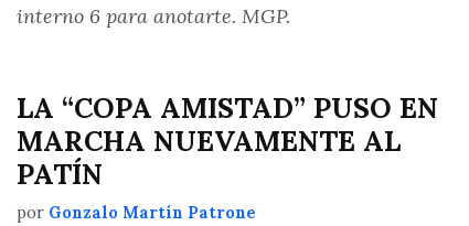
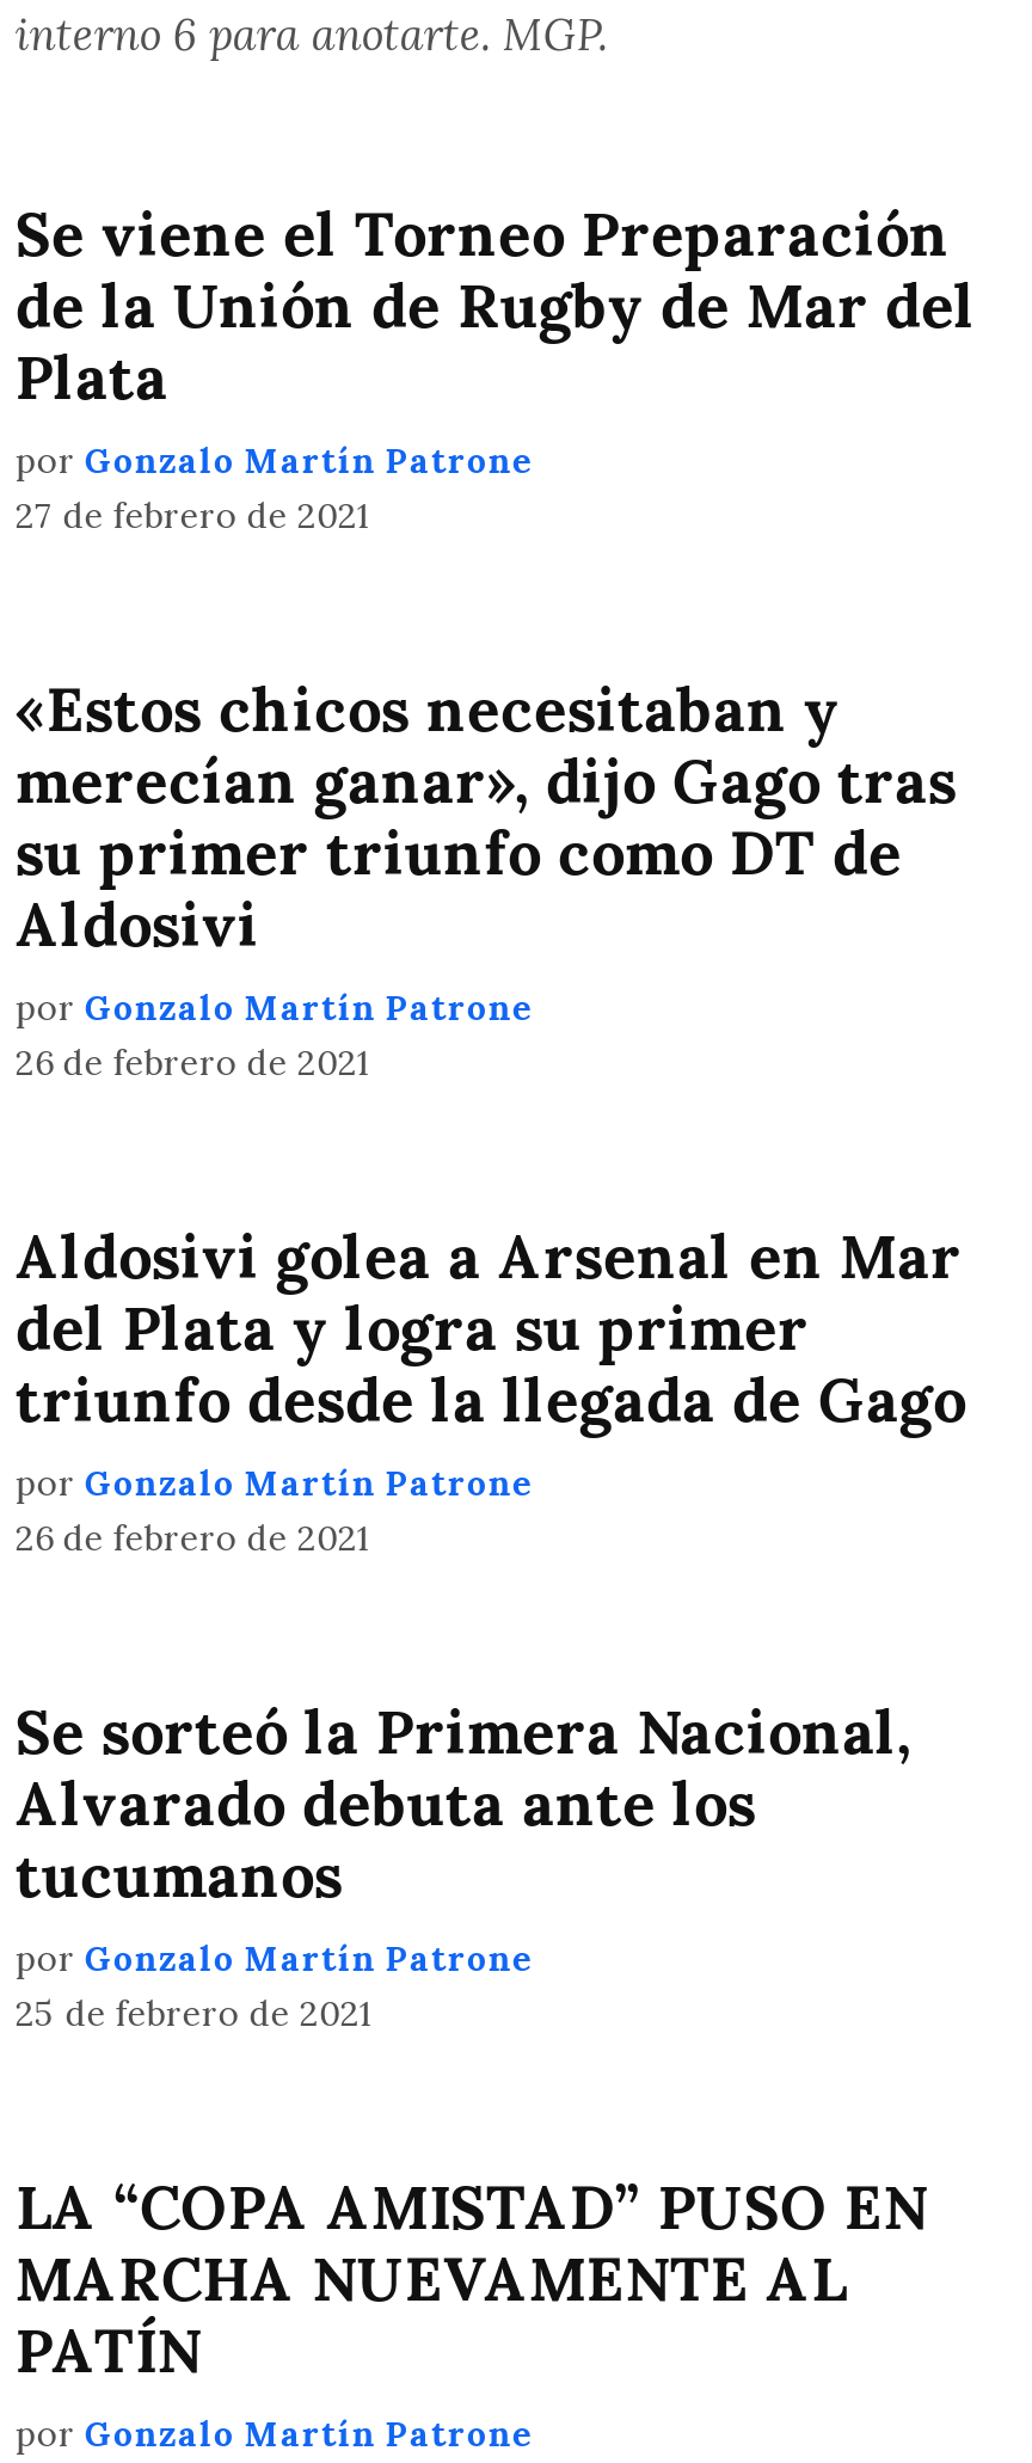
none -> [15,196,976,2035] Se viene el Torneo Preparación | de la Unión de Rugby de Mar del | Plata | por Gonzalo Martín Patrone | 27 de febrero de 2021 | «Estos chicos necesitaban y | merecían ganar», dijo Gago tras | su primer triunfo como DT de | Aldosivi | por Gonzalo Martín Patrone | 26 de febrero de 2021 | Aldosivi golea a Arsenal en Mar | del Plata y logra su primer | triunfo desde la llegada de Gago | por Gonzalo Martín Patrone | 26 de febrero de 2021 | Se sorteó la Primera Nacional, | Alvarado debuta ante los | tucumanos | por Gonzalo Martín Patrone | 25 de febrero de 2021

